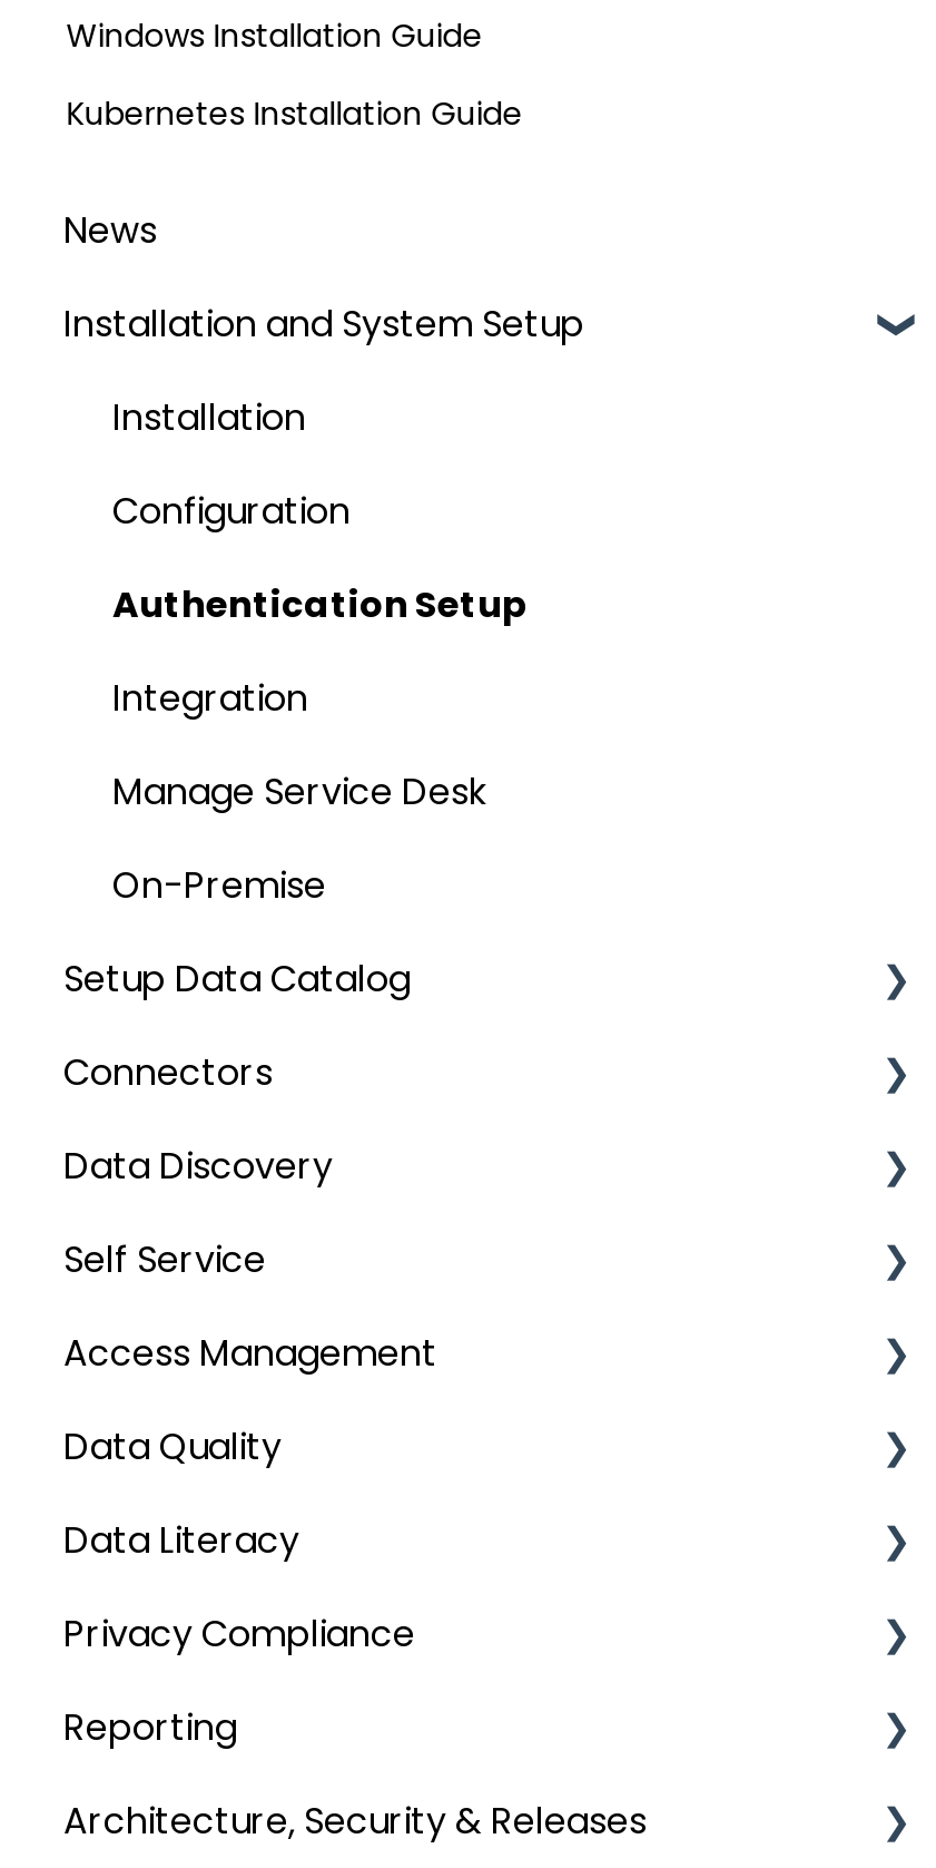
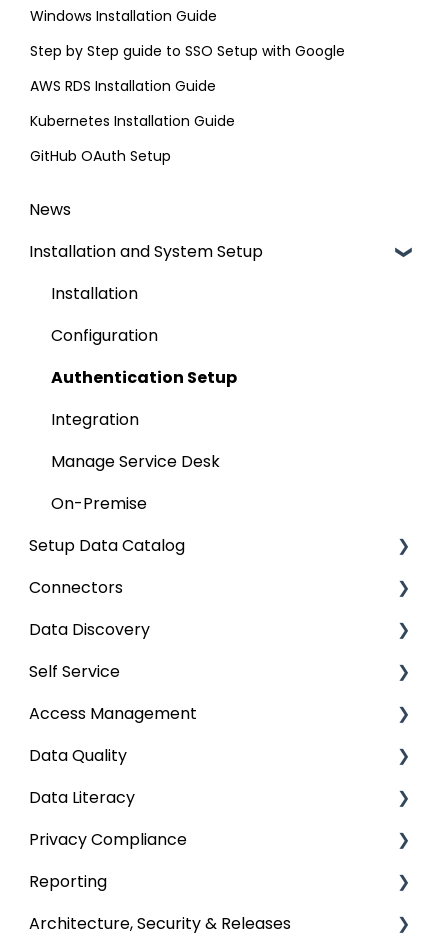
none -> [30,41,345,96] Step by Step guide to SSO Setup with Google | AWS RDS Installation Guide
none -> [30,146,171,166] GitHub OAuth Setup

